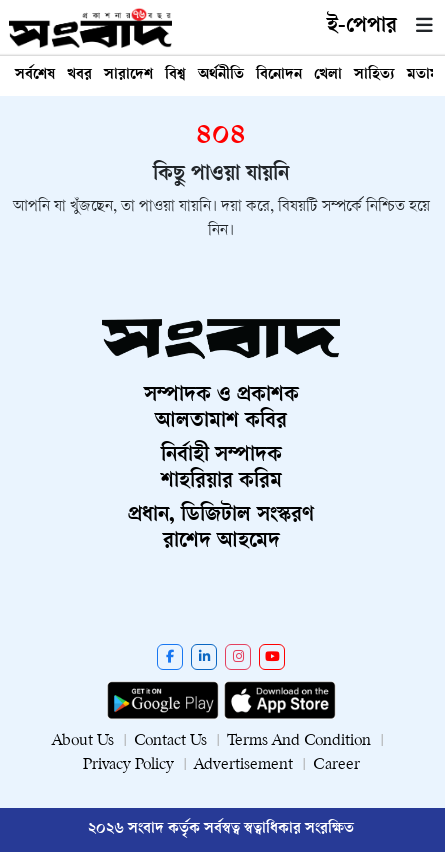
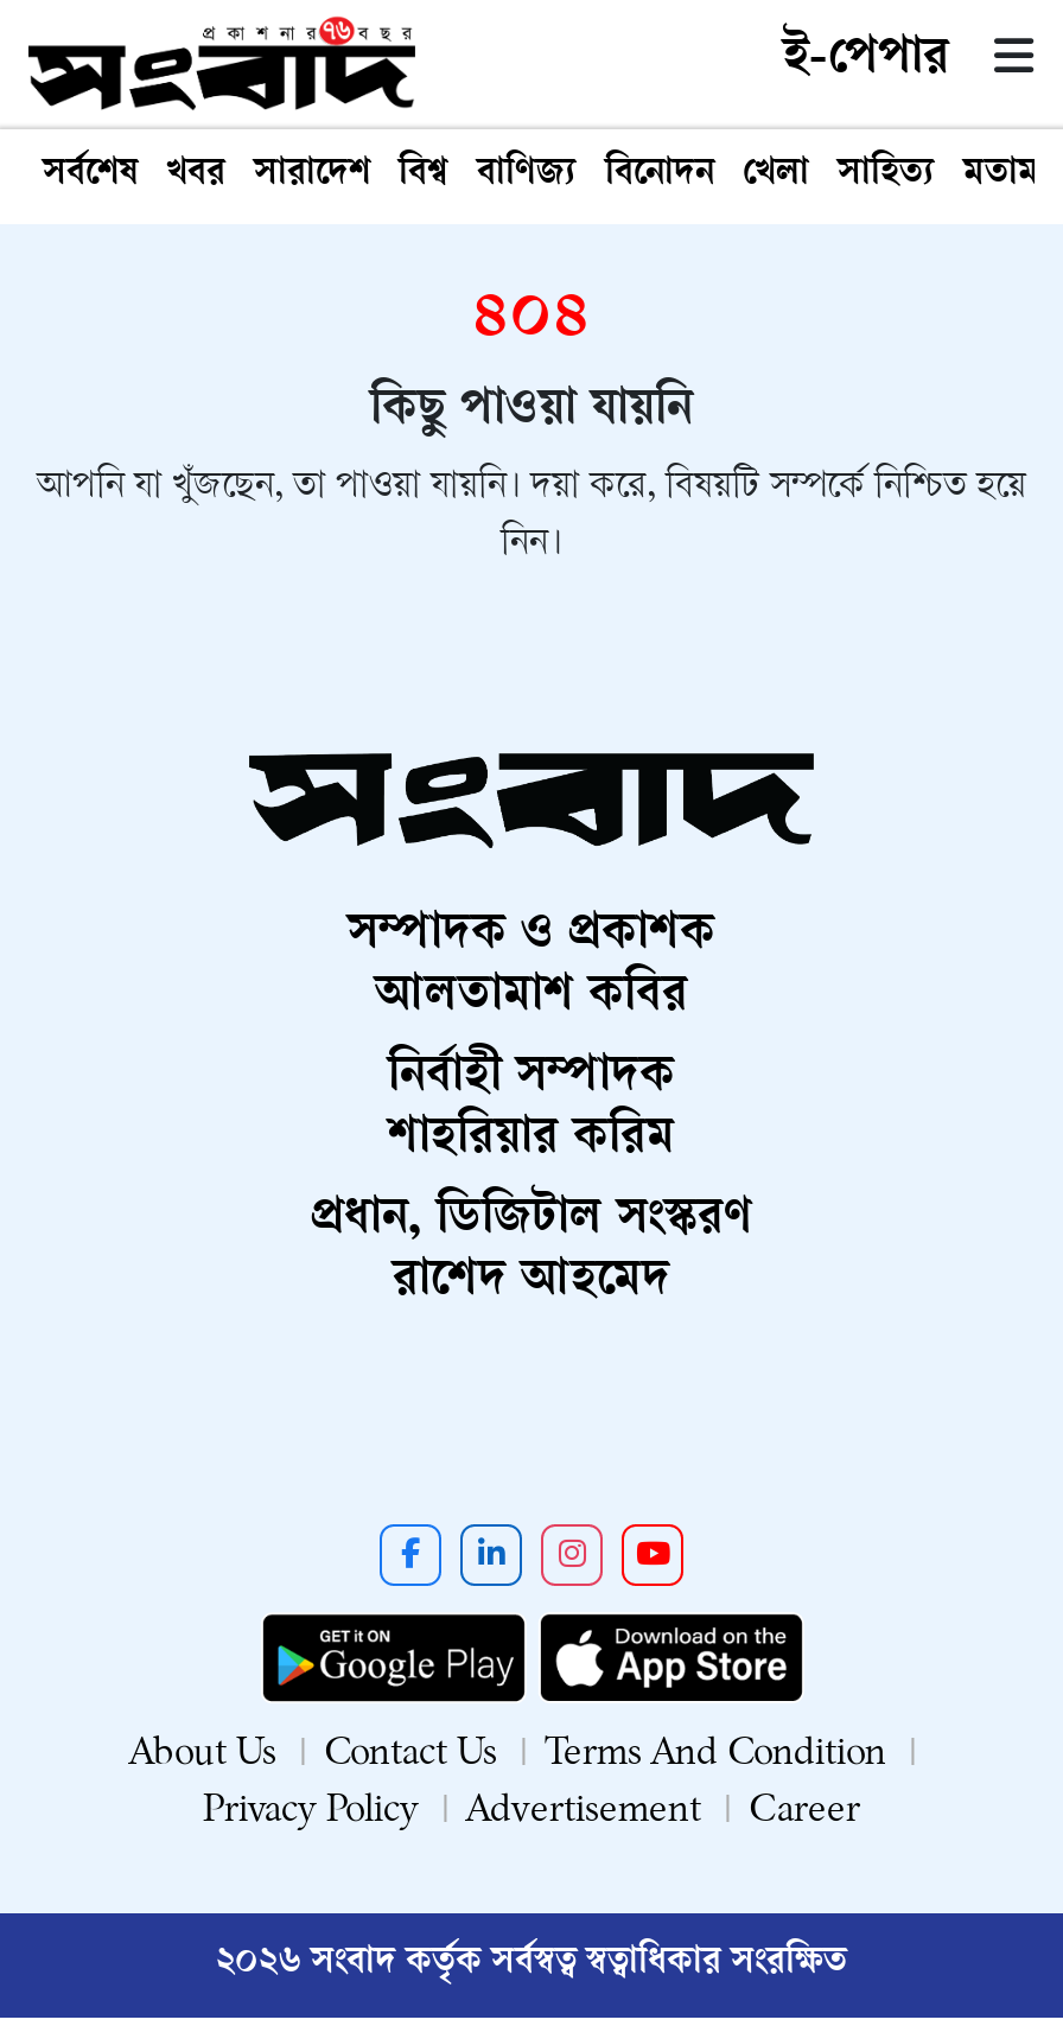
[198,67,244,84] অর্থনীতি -> [477,155,577,195] বাণিজ্য

